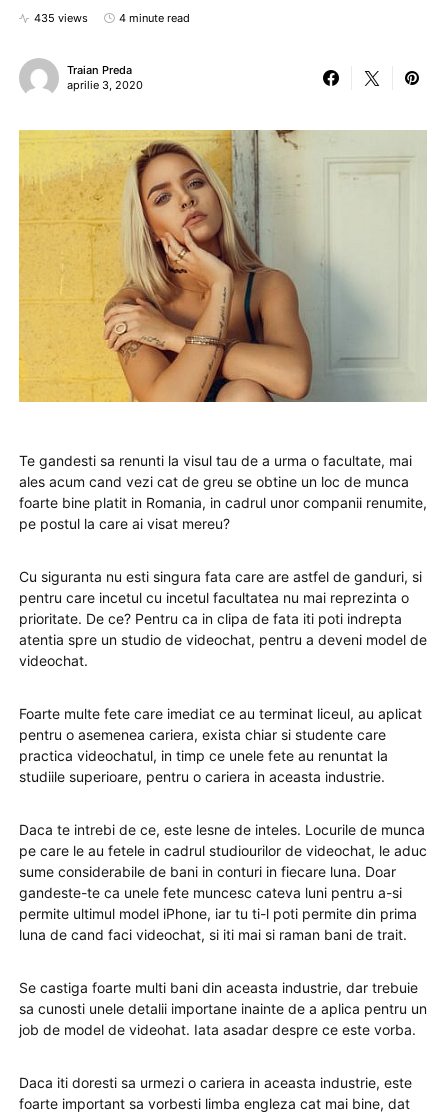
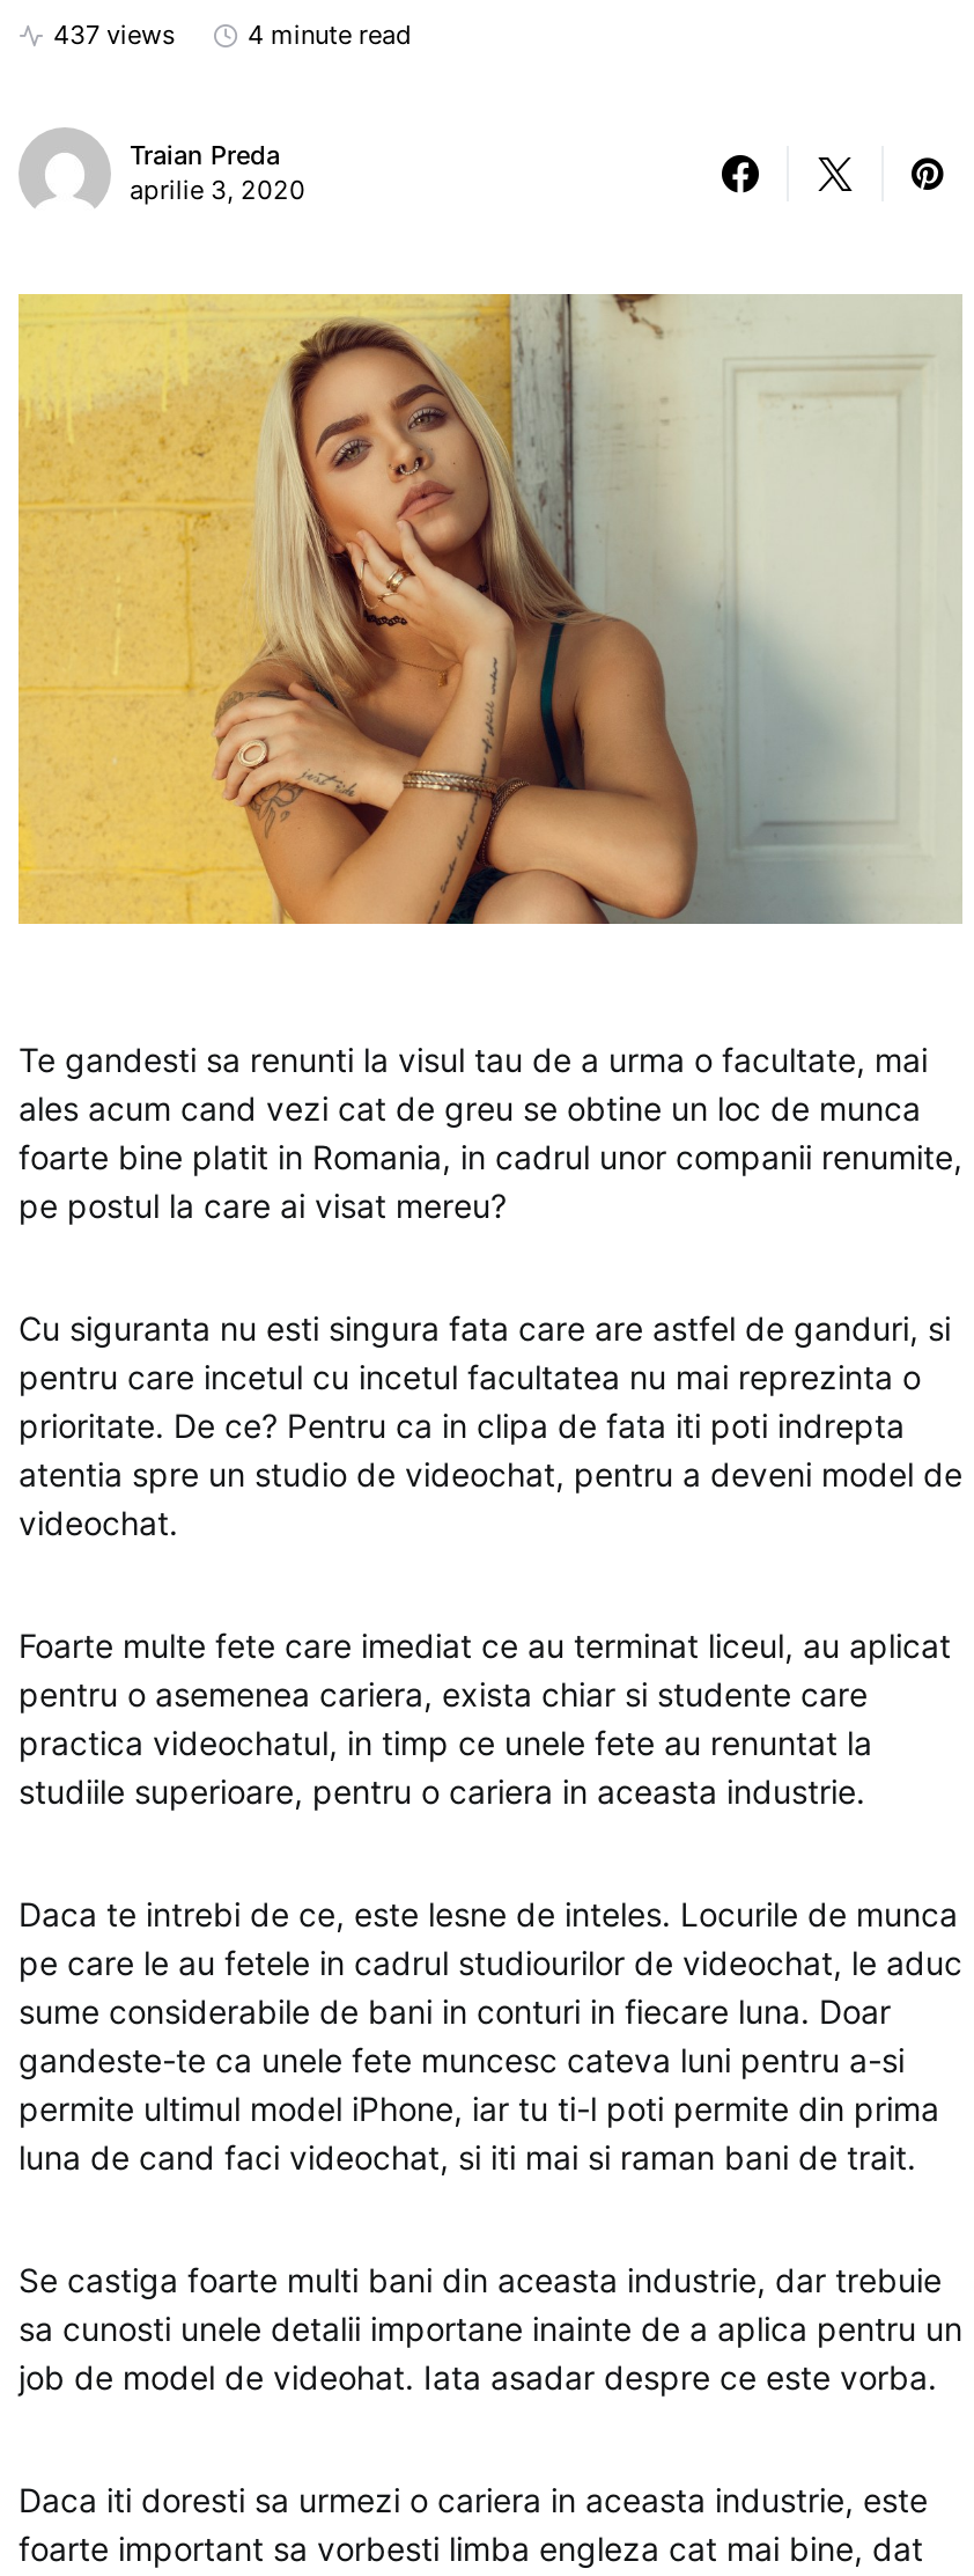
[34,11,88,25] 435 views -> [53,19,176,51] 437 views

